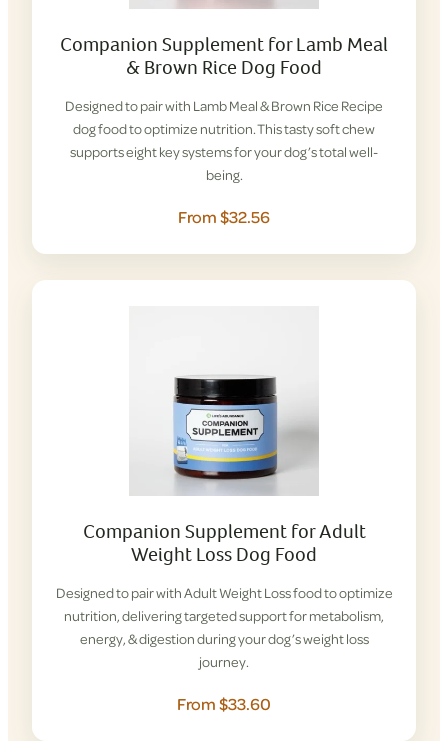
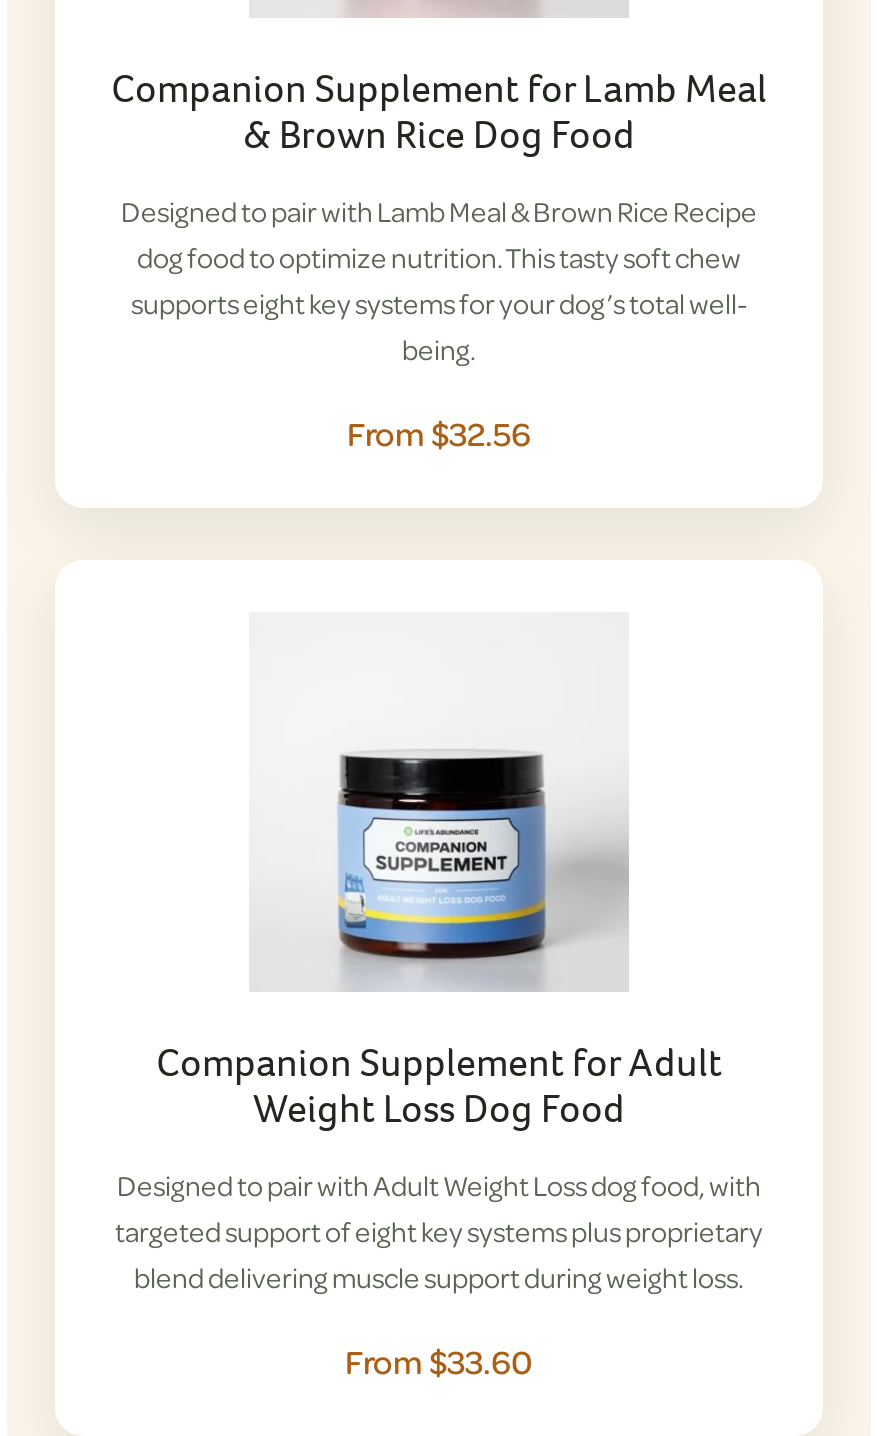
[55,582,392,671] Designed to pair with Adult Weight Loss food to optimize | nutrition, delivering targeted support for metabolism, | energy, & digestion during your dog’s weight loss | journey. -> [115,1165,763,1297] Designed to pair with Adult Weight Loss dog food, with | targeted support of eight key systems plus proprietary | blend delivering muscle support during weight loss.

